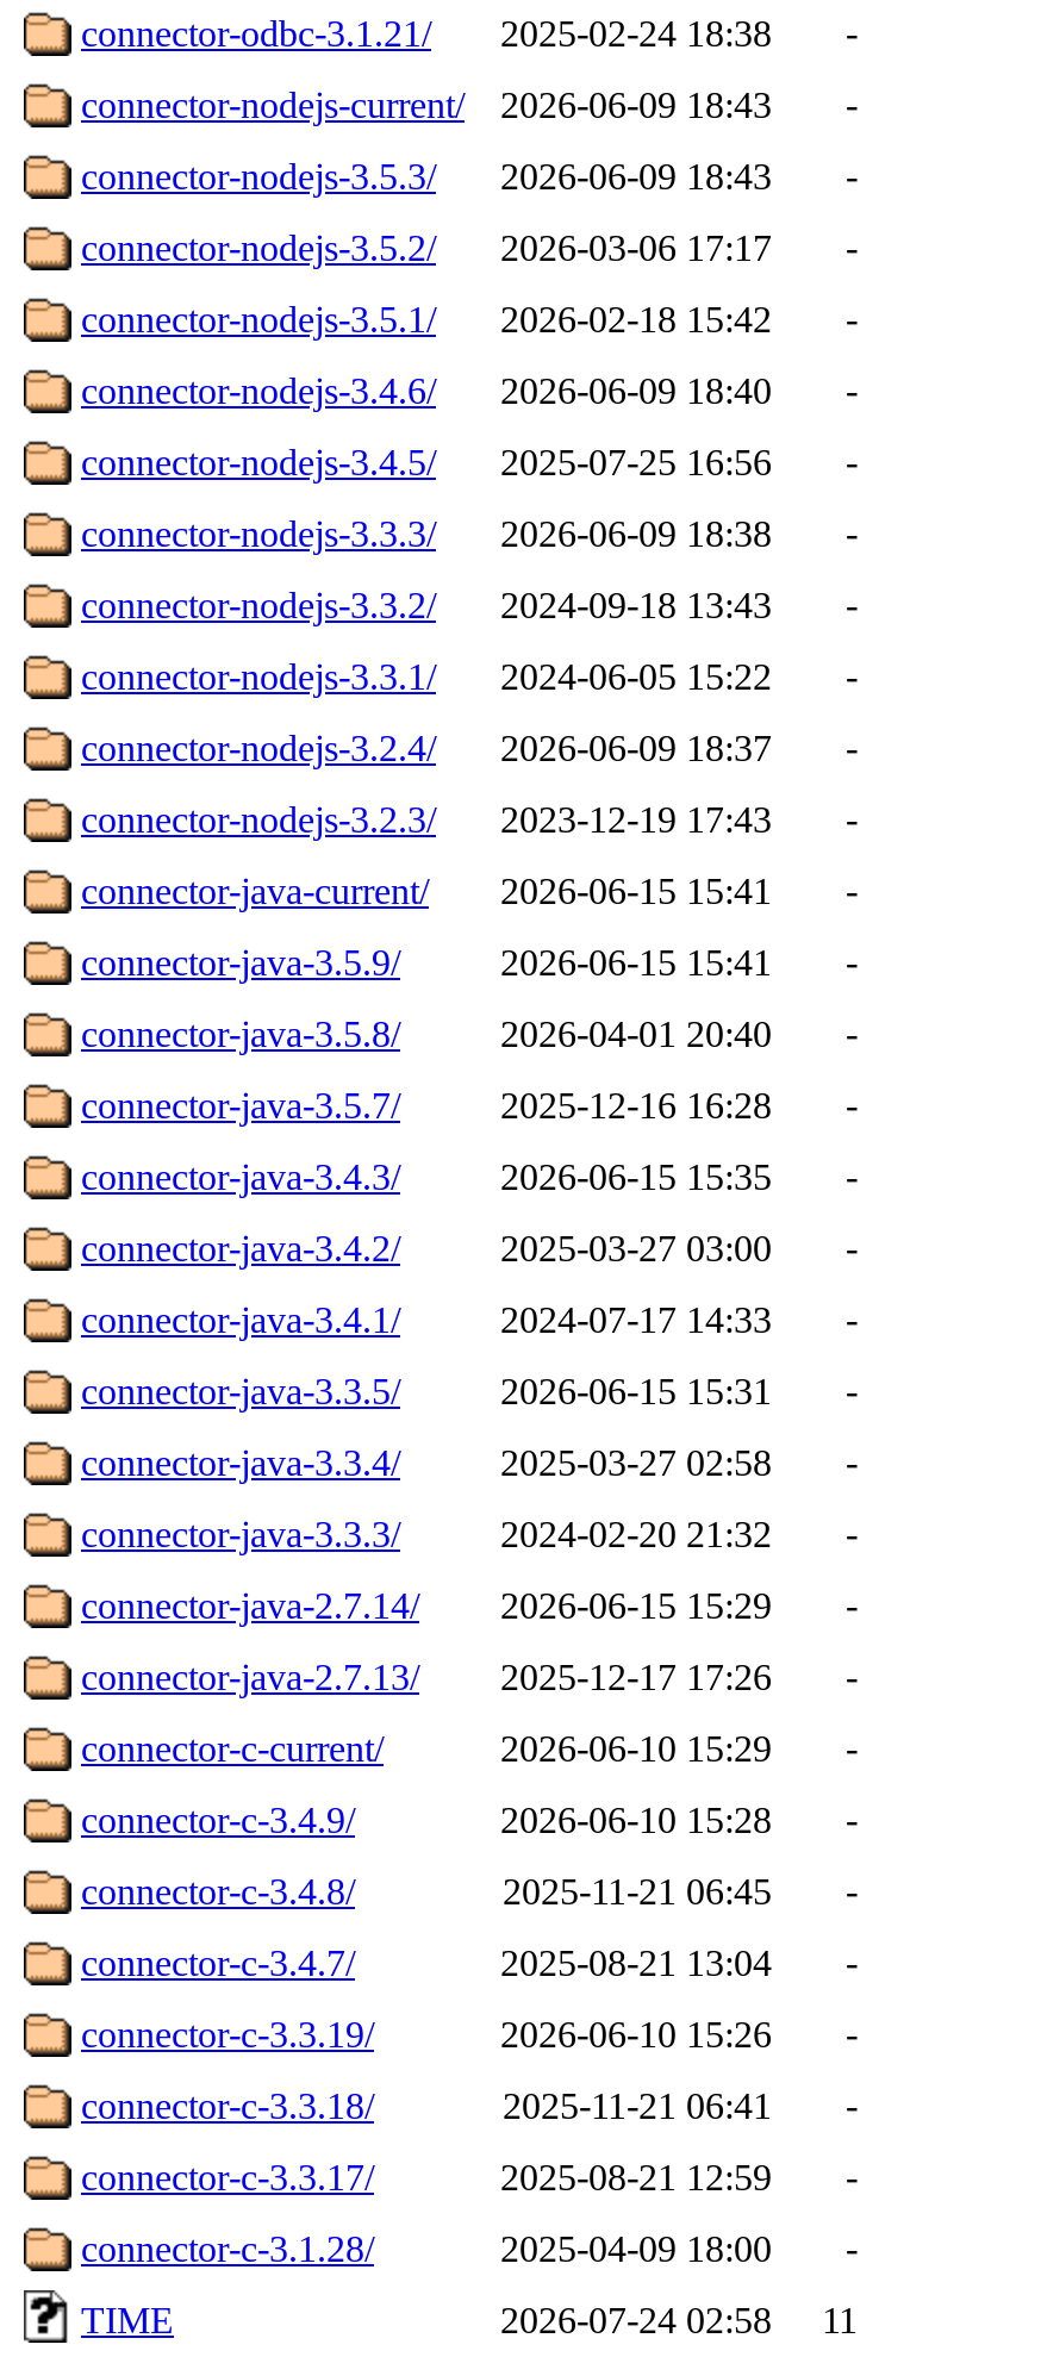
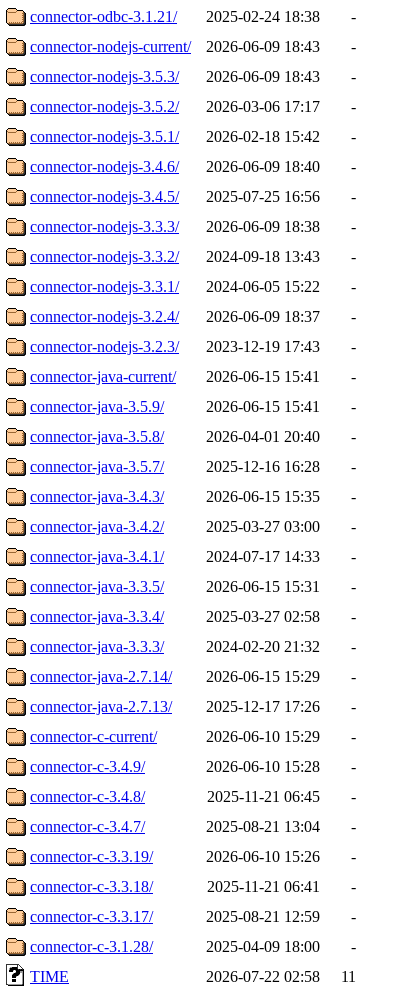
[500,2300,858,2340] 2026-07-24 02:58 11 -> [206,968,356,985] 2026-07-22 02:58 11

